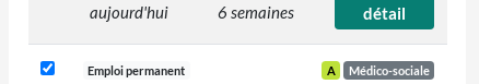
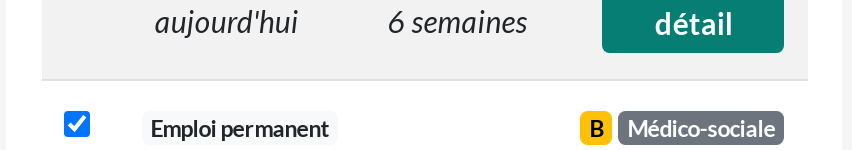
[327,63,336,77] A -> [590,115,604,141] B

